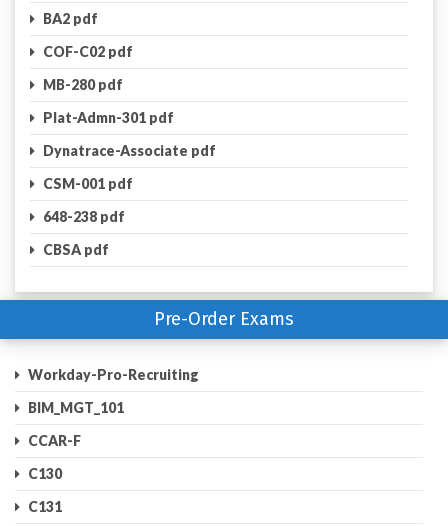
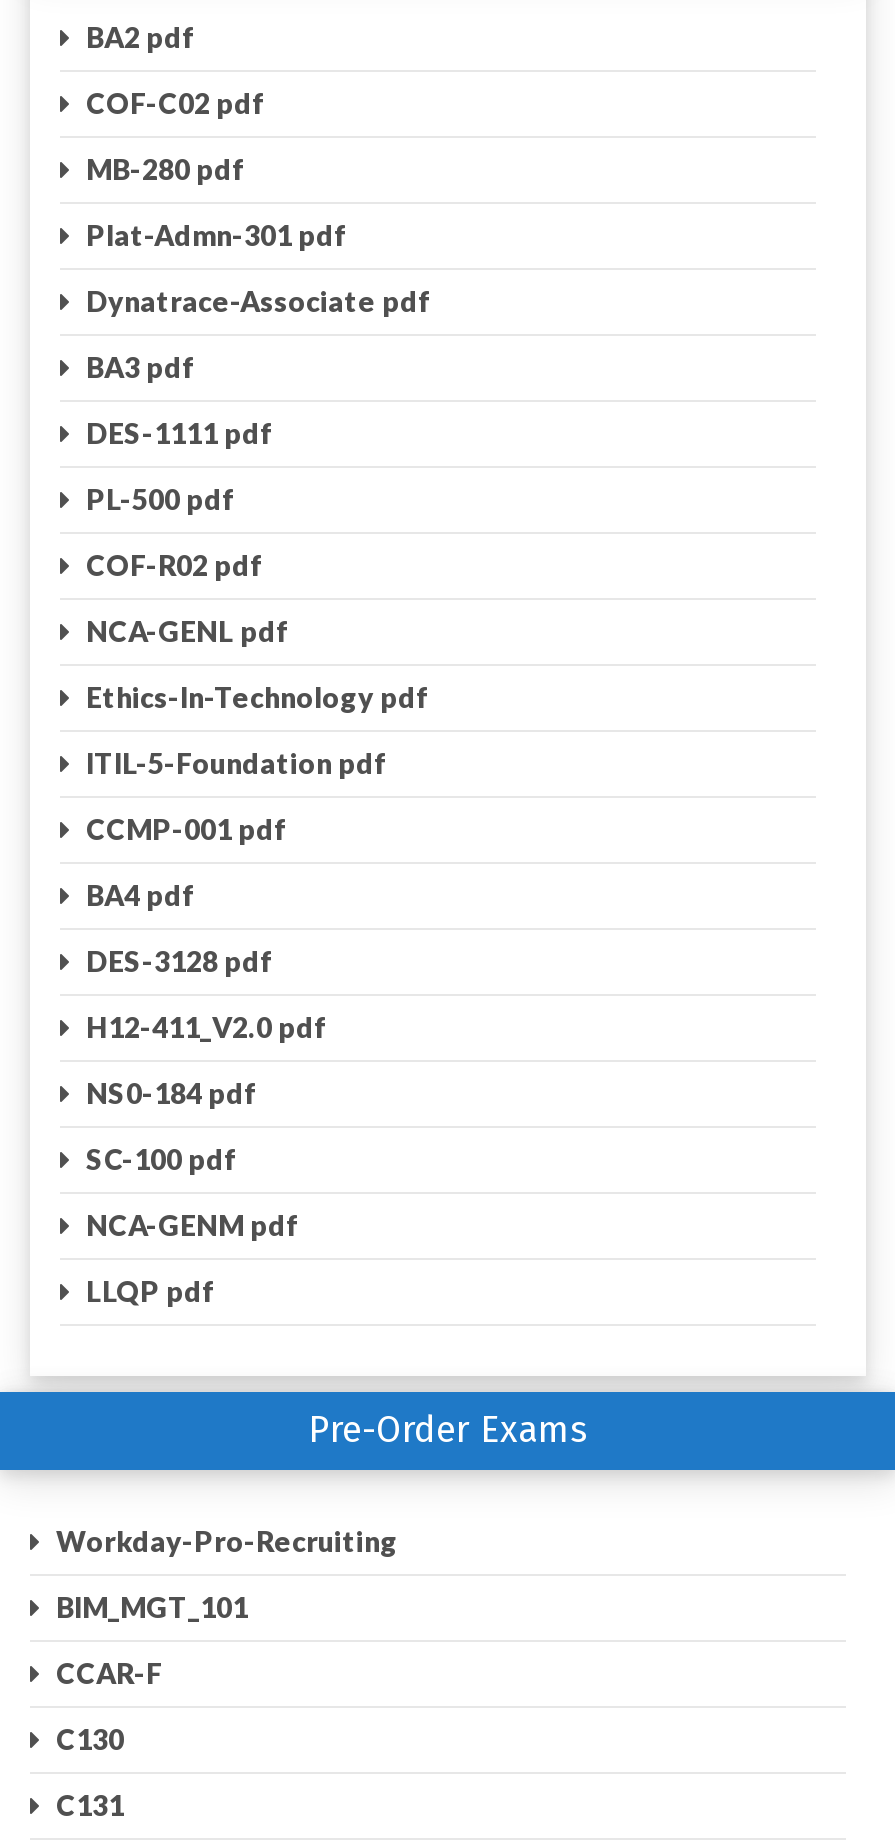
[43,175,133,258] CSM-001 pdf | 648-238 pdf | CBSA pdf -> [86,350,430,1308] BA3 pdf | DES-1111 pdf | PL-500 pdf | COF-R02 pdf | NCA-GENL pdf | Ethics-In-Technology pdf | ITIL-5-Foundation pdf | CCMP-001 pdf | BA4 pdf | DES-3128 pdf | H12-411_V2.0 pdf | NS0-184 pdf | SC-100 pdf | NCA-GENM pdf | LLQP pdf

